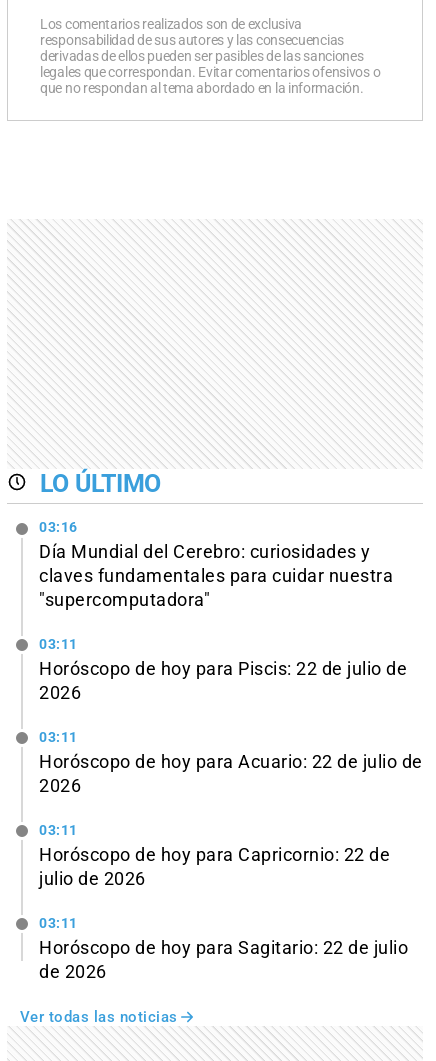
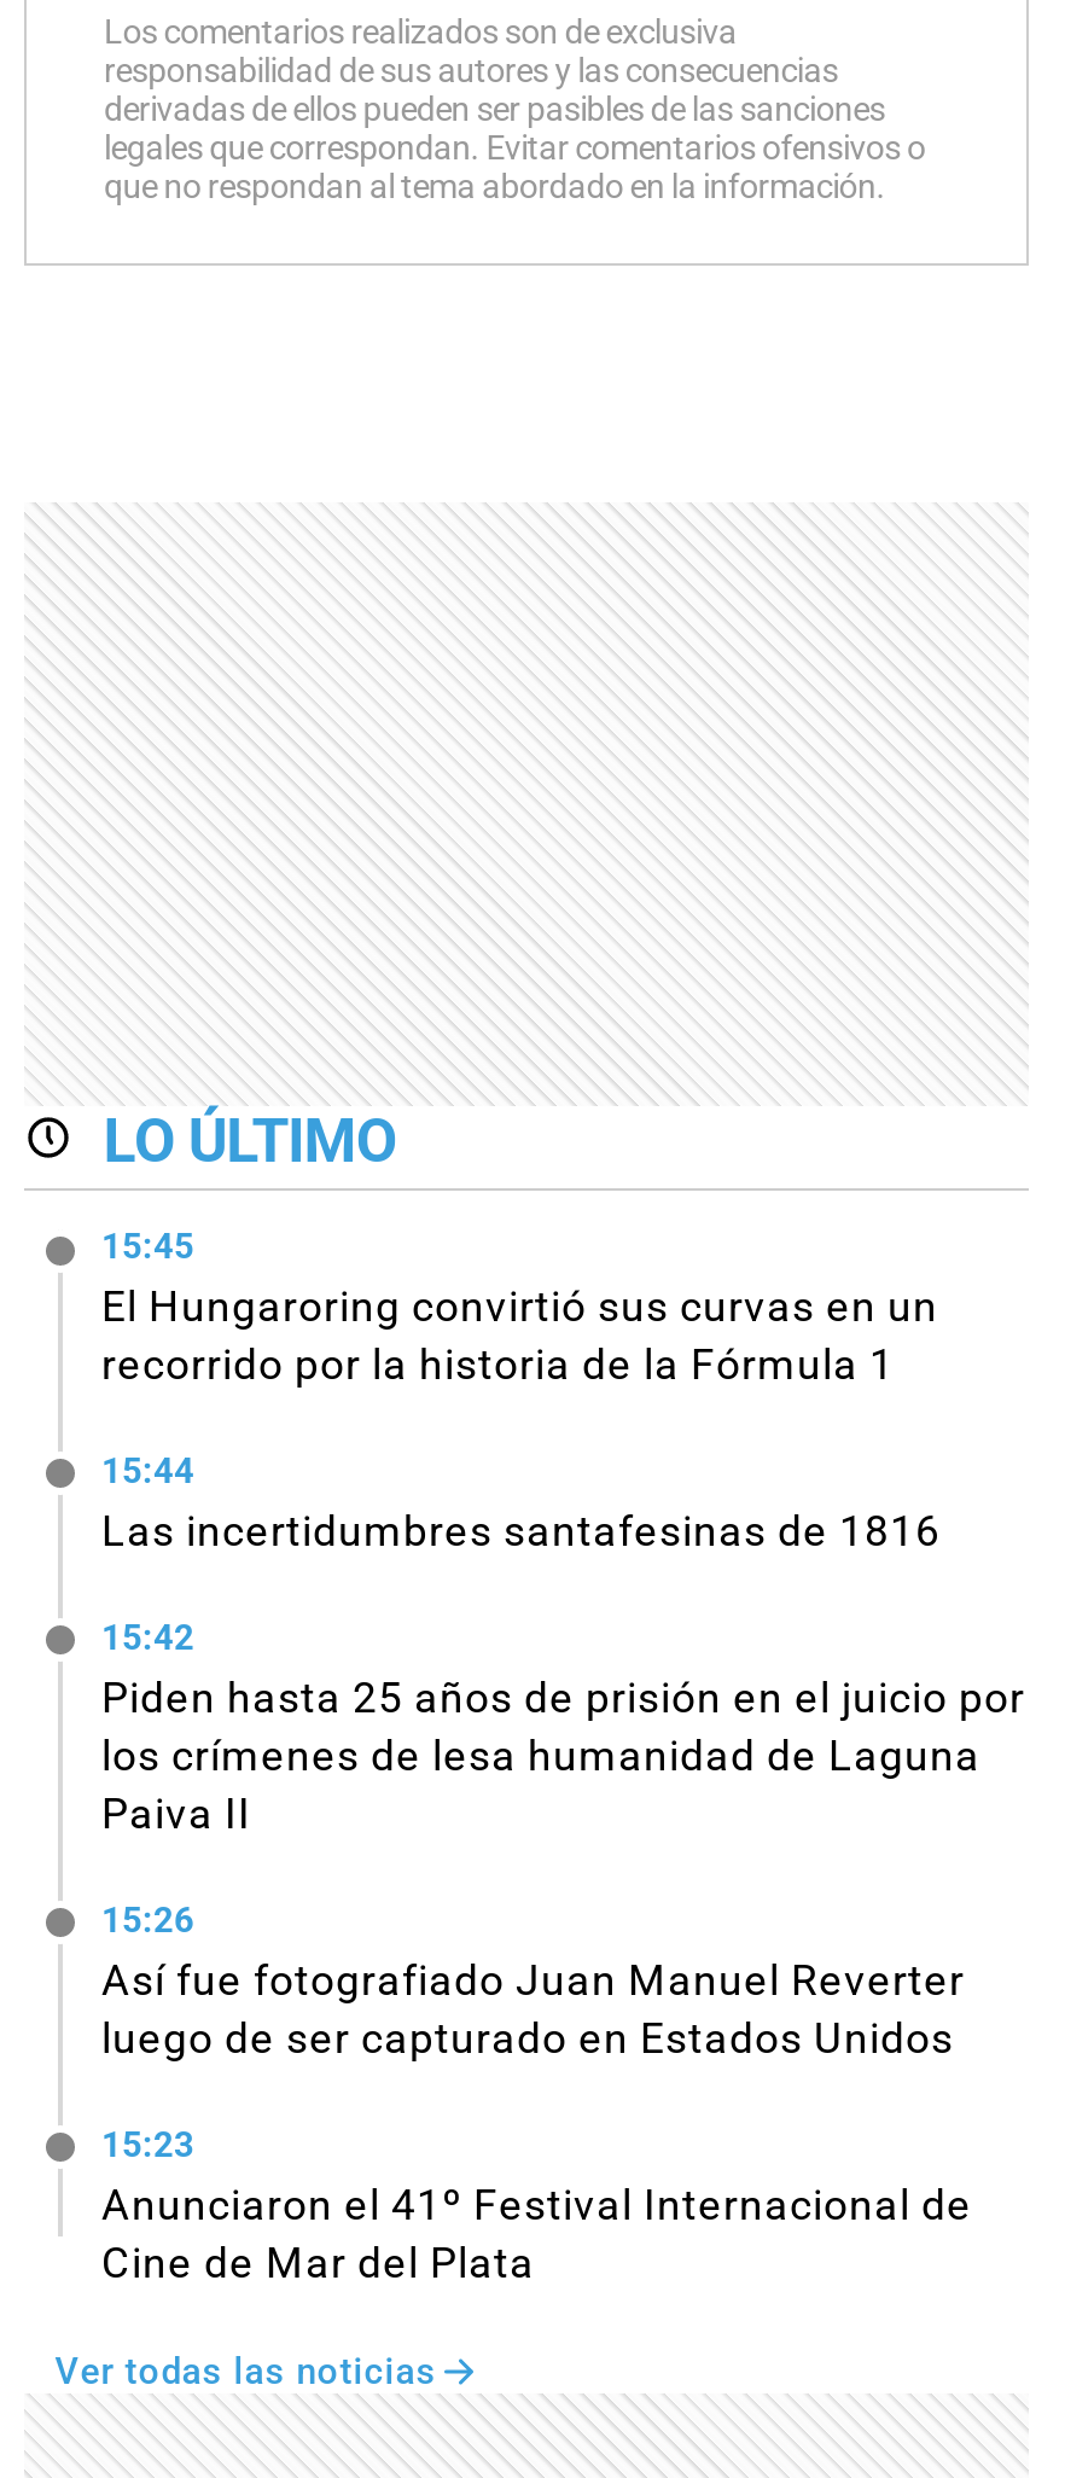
[39,519,393,610] 03:16 | Día Mundial del Cerebro: curiosidades y | claves fundamentales para cuidar nuestra | "supercomputadora" -> [101,1228,938,1390] 15:45 | El Hungaroring convirtió sus curvas en un | recorrido por la historia de la Fórmula 1
[39,636,407,703] 03:11 | Horóscopo de hoy para Piscis: 22 de julio de | 2026 -> [101,1452,941,1556] 15:44 | Las incertidumbres santafesinas de 1816
[39,729,422,796] 03:11 | Horóscopo de hoy para Acuario: 22 de julio de | 2026 -> [101,1618,1025,1838] 15:42 | Piden hasta 25 años de prisión en el juicio por | los crímenes de lesa humanidad de Laguna | Paiva II
[39,822,390,889] 03:11 | Horóscopo de hoy para Capricornio: 22 de | julio de 2026 -> [101,1901,965,2062] 15:26 | Así fue fotografiado Juan Manuel Reverter | luego de ser capturado en Estados Unidos
[39,915,408,982] 03:11 | Horóscopo de hoy para Sagitario: 22 de julio | de 2026 -> [101,2125,972,2286] 15:23 | Anunciaron el 41º Festival Internacional de | Cine de Mar del Plata

